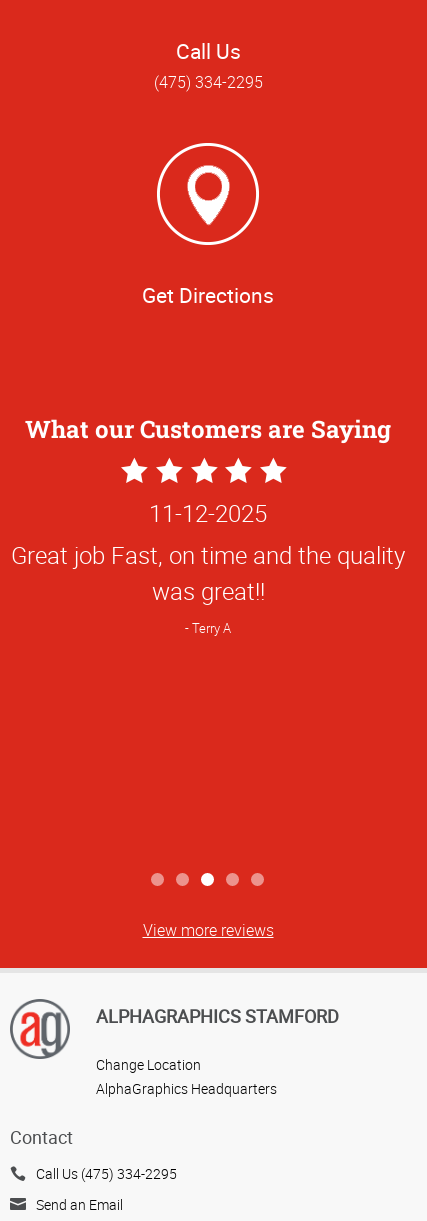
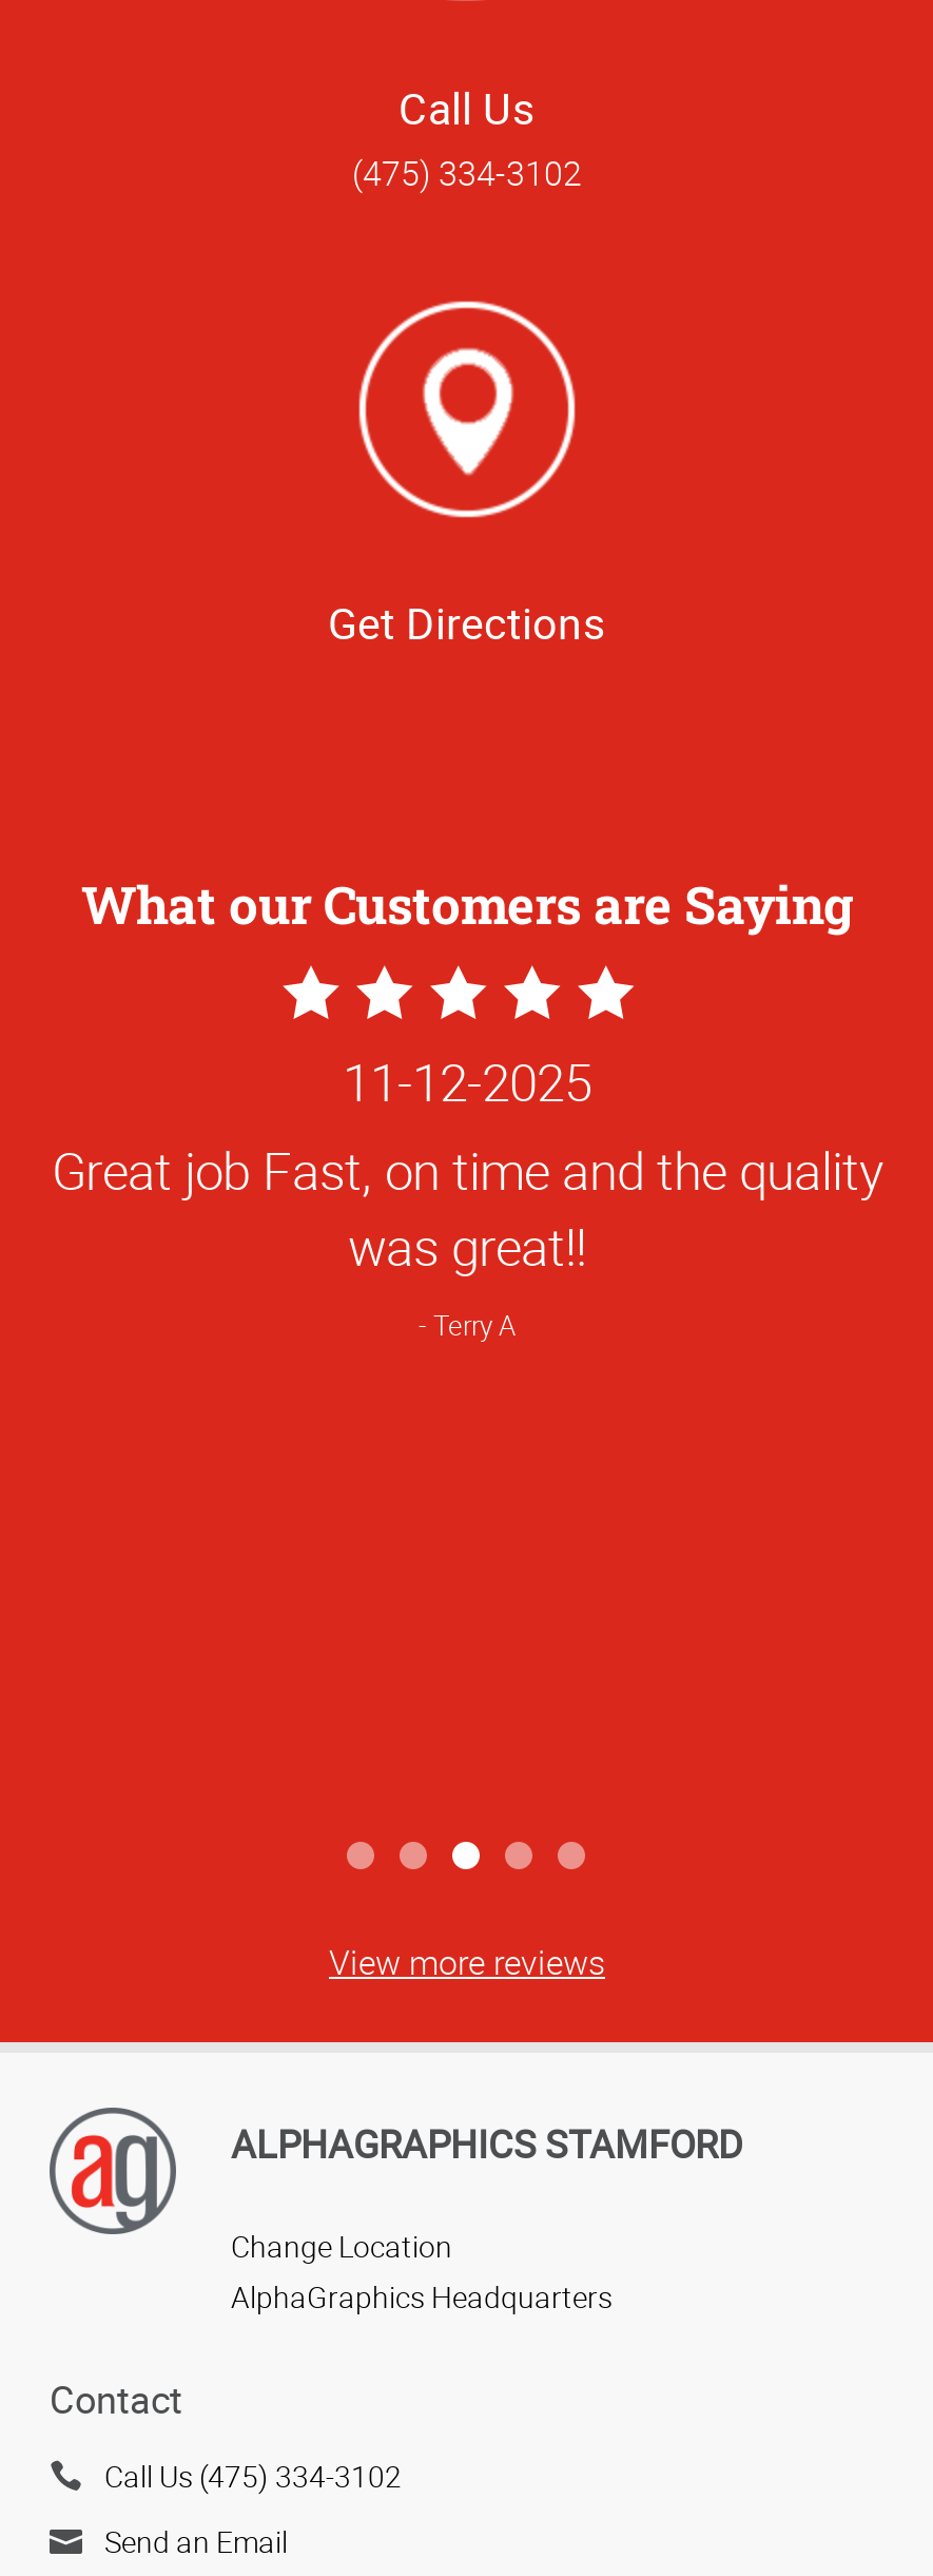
[153,71,262,93] (475) 334-2295 -> [352,150,582,196] (475) 334-3102
[36,1164,177,1183] Call Us (475) 334-2295 -> [104,2457,402,2497] Call Us (475) 334-3102

